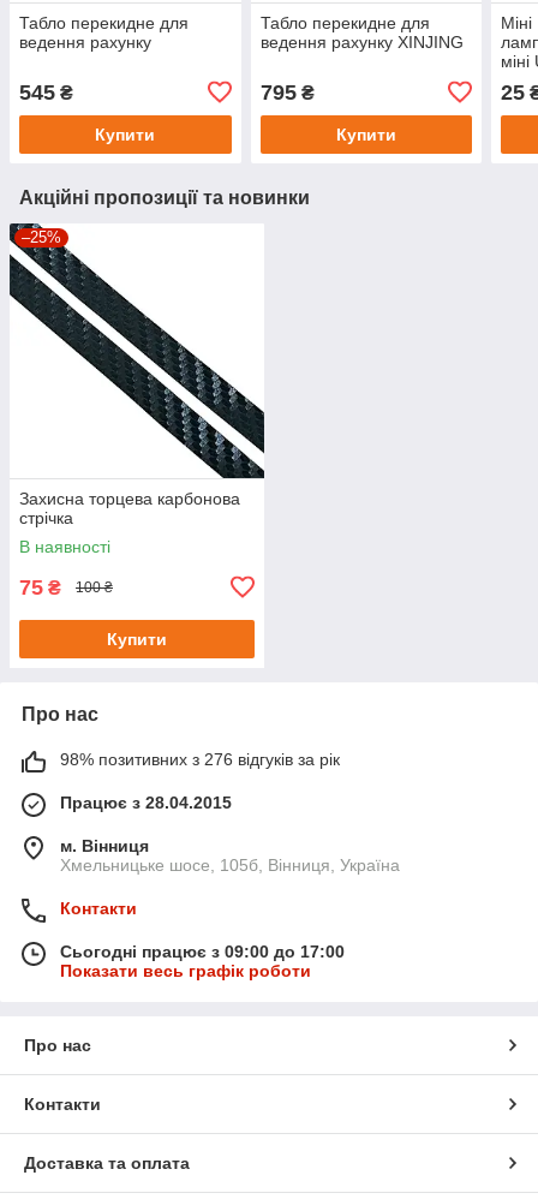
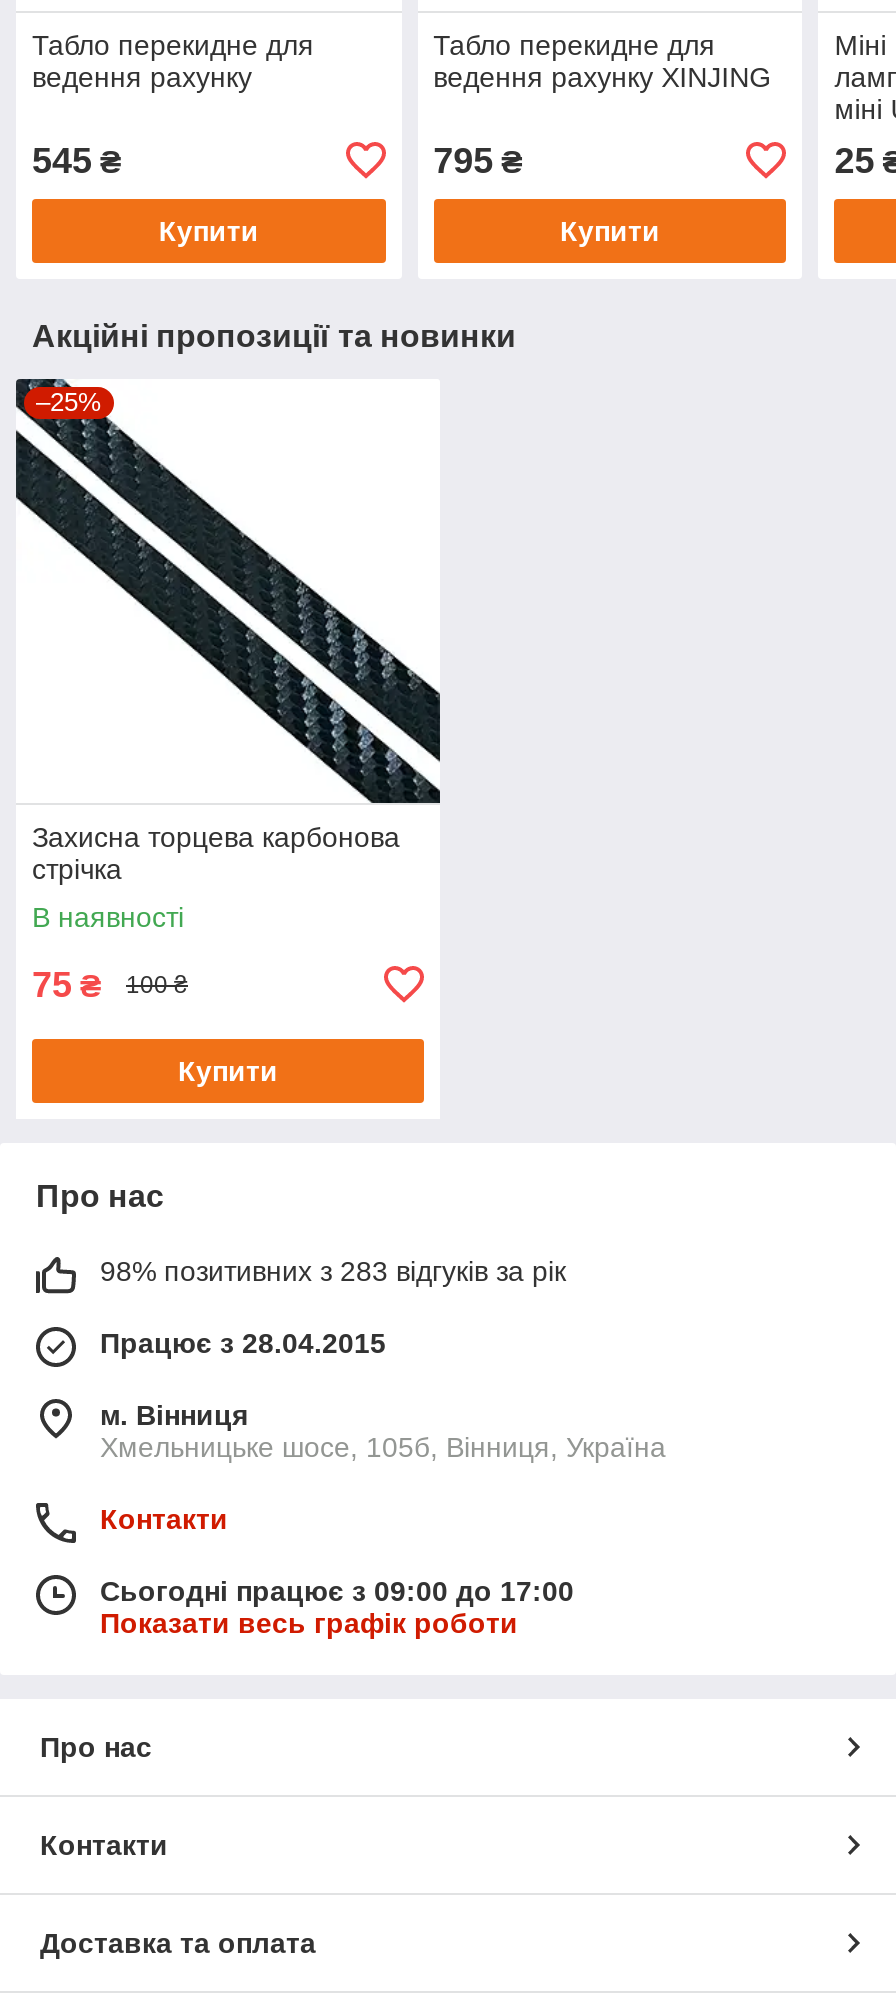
[60,749,340,769] 98% позитивних з 276 відгуків за рік -> [100,1255,566,1287] 98% позитивних з 283 відгуків за рік

